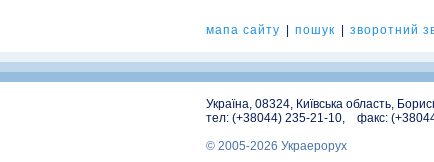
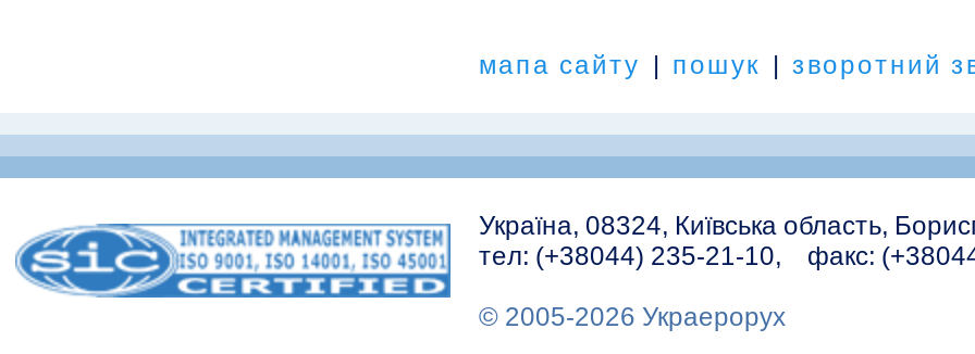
none -> [13,222,453,300] [image]

